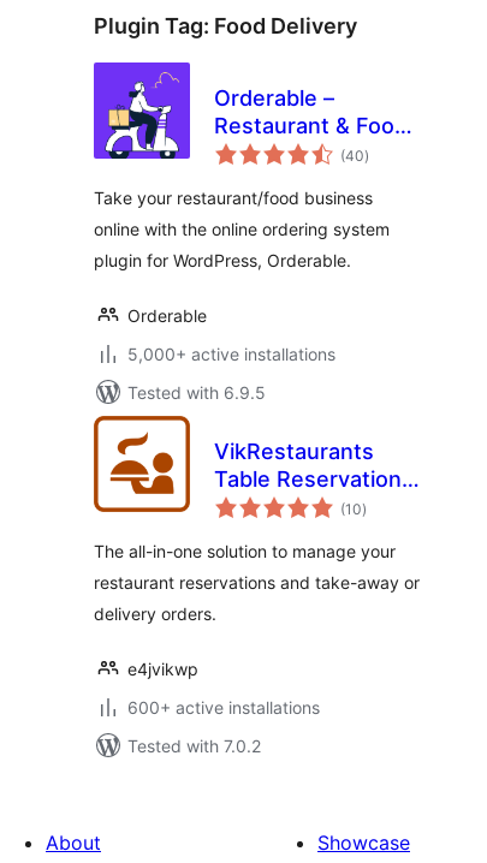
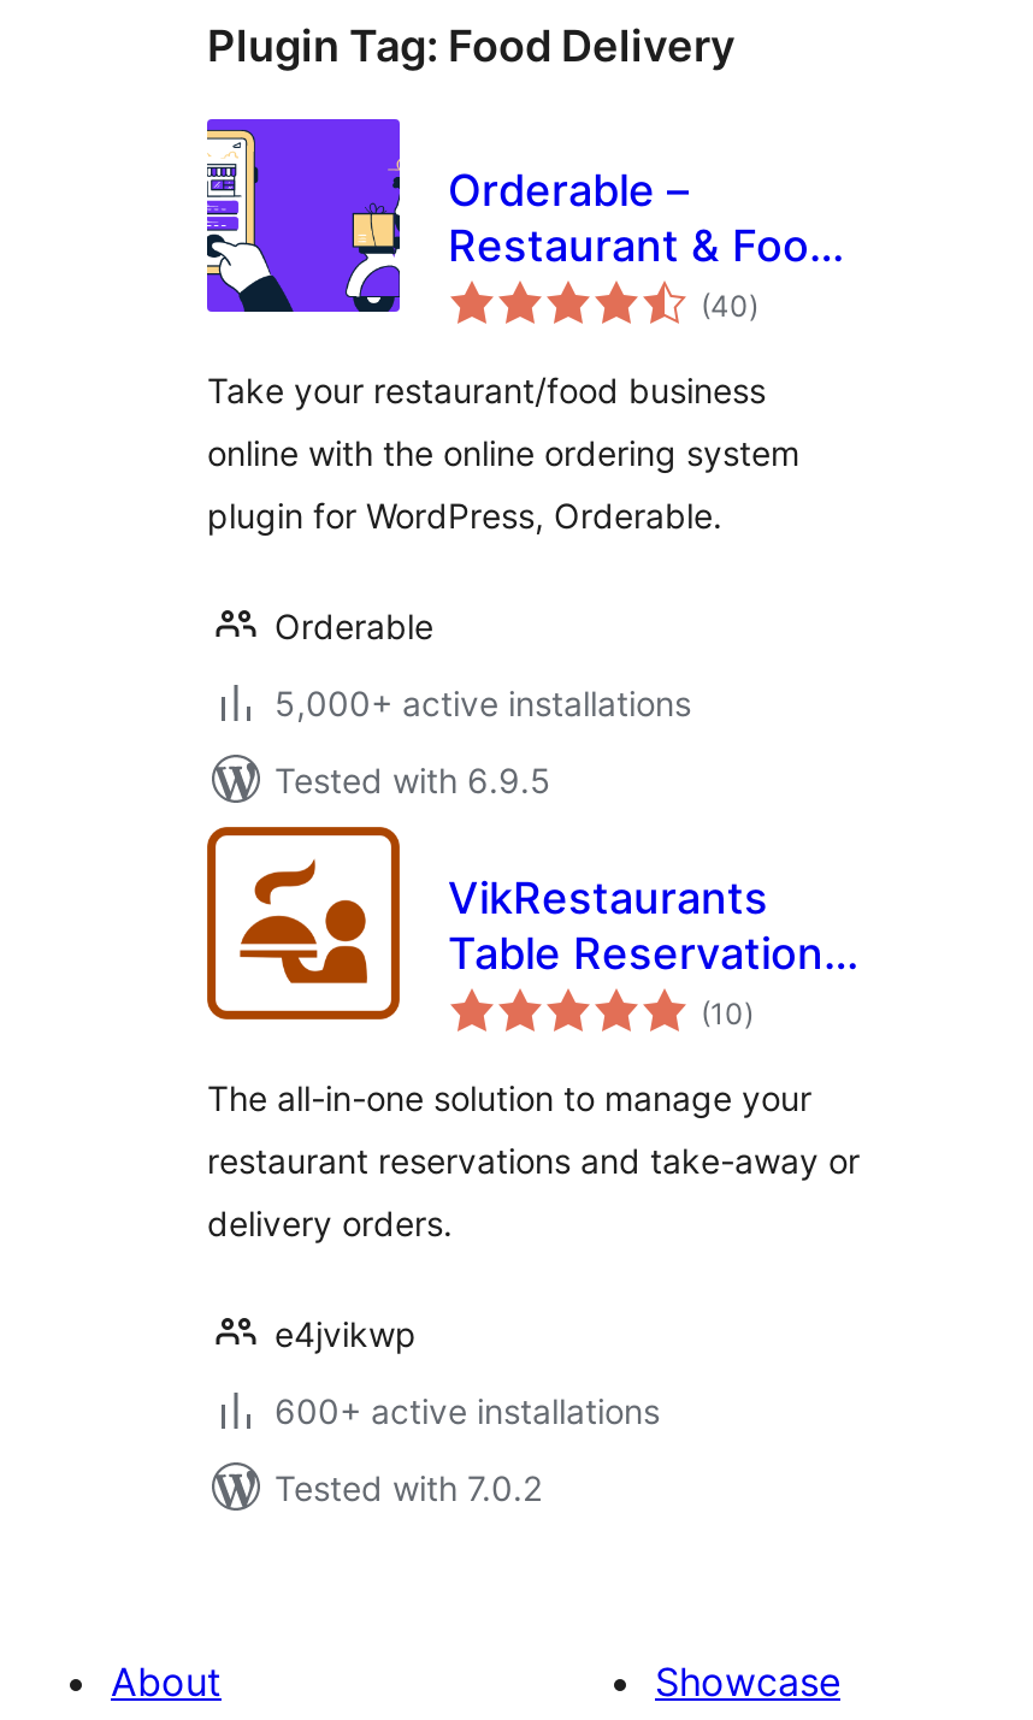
[93,67,191,160] [image] -> [205,126,402,314] [image]

